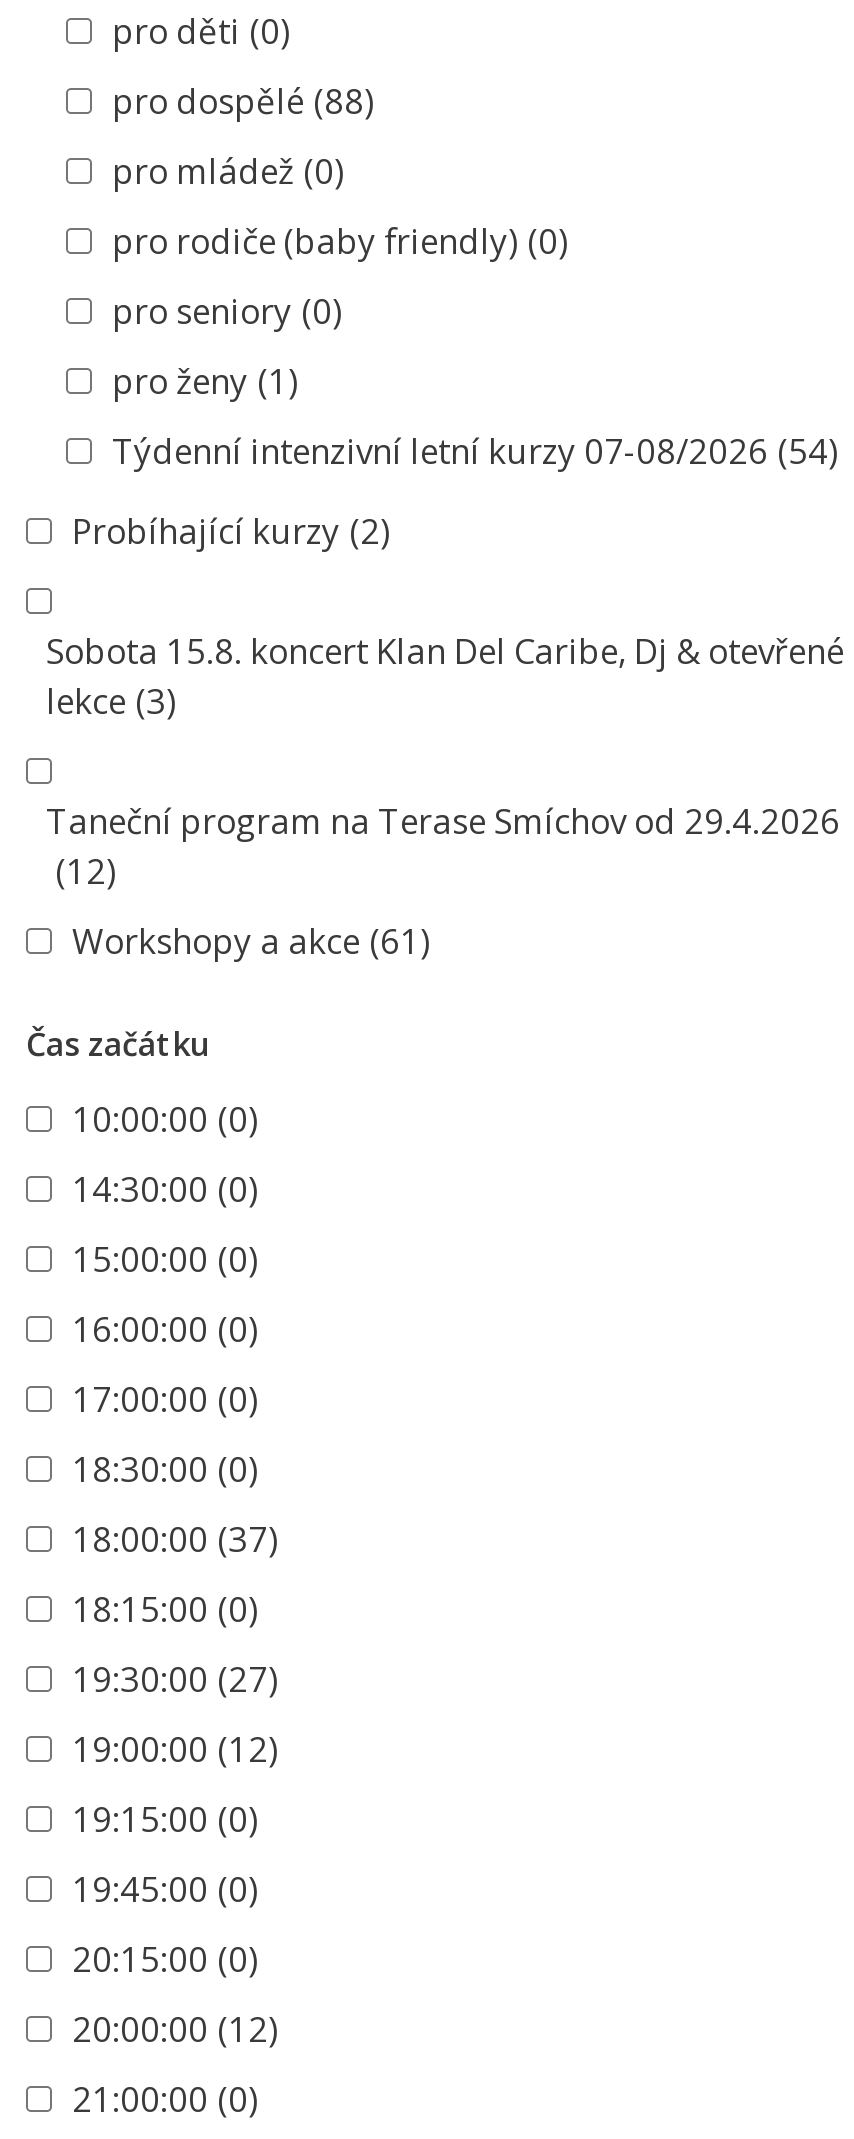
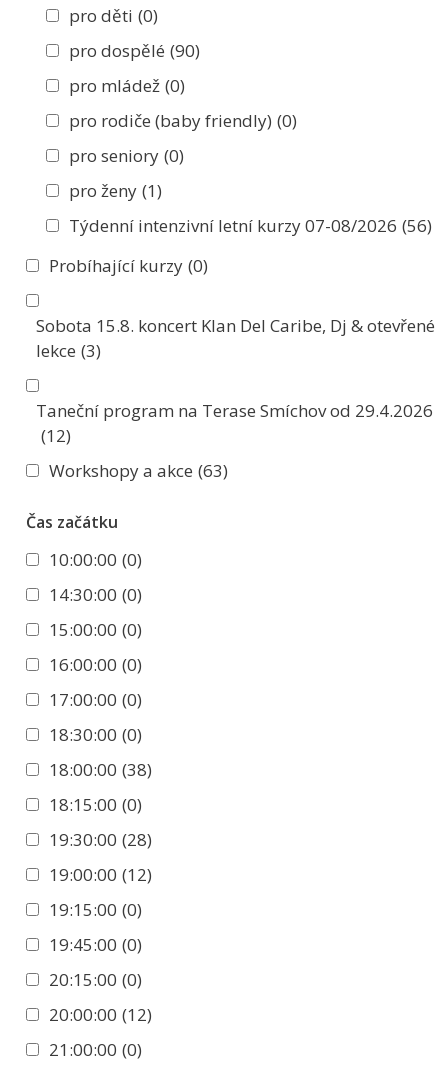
[112,78,374,124] pro dospělé (88) -> [69,39,200,62] pro dospělé (90)
[112,428,838,474] Týdenní intenzivní letní kurzy 07-08/2026 (54) -> [69,214,432,237] Týdenní intenzivní letní kurzy 07-08/2026 (56)
[72,508,390,554] Probíhající kurzy (2) -> [49,254,208,277] Probíhající kurzy (0)
[72,918,430,964] Workshopy a akce (61) -> [49,459,228,482] Workshopy a akce (63)
[72,1516,278,1562] 18:00:00 (37) -> [49,758,152,781] 18:00:00 (38)
[72,1656,278,1702] 19:30:00 (27) -> [49,828,152,851] 19:30:00 (28)

